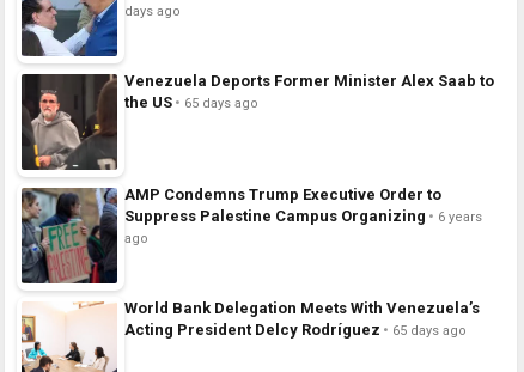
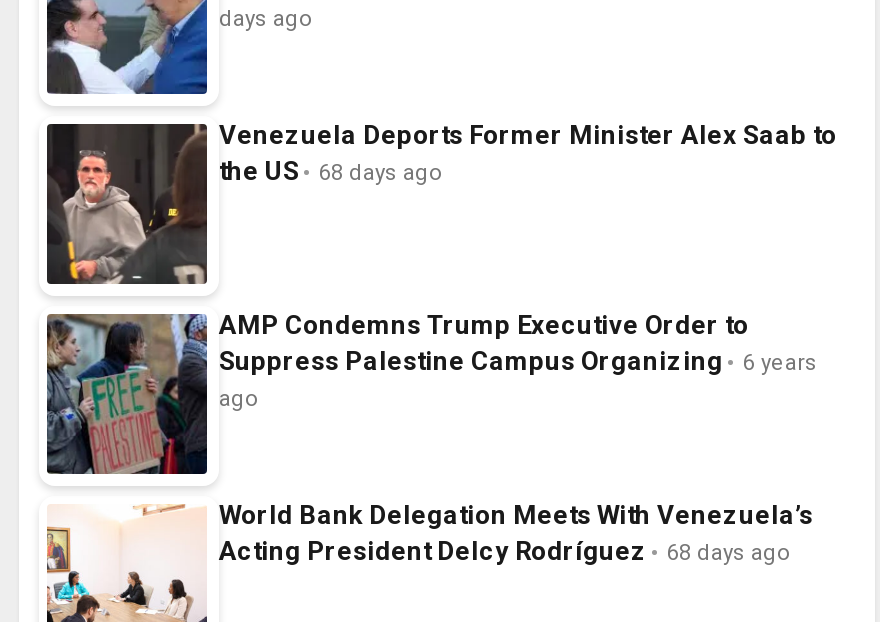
[124,94,258,112] the US 65 days ago -> [219,157,443,187] the US 68 days ago
[124,321,467,339] Acting President Delcy Rodríguez 65 days ago -> [219,537,791,567] Acting President Delcy Rodríguez 68 days ago

